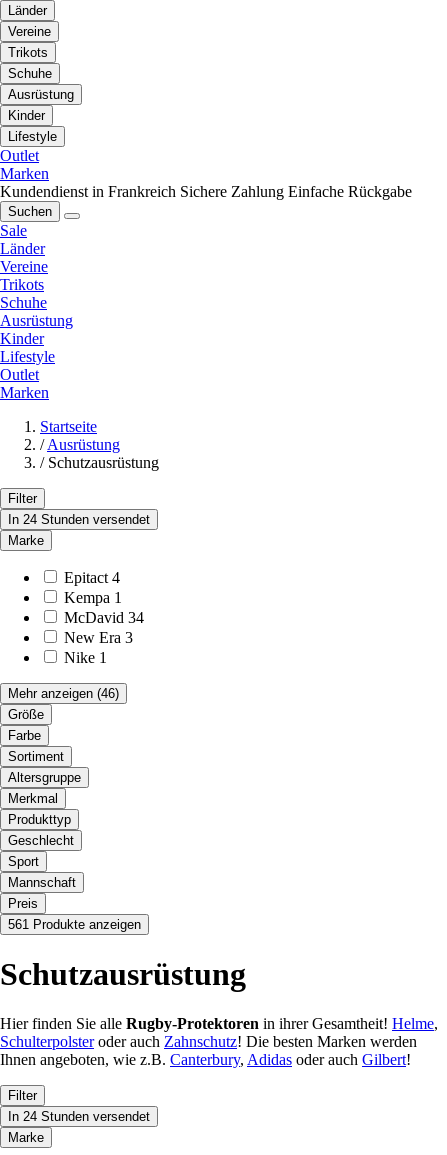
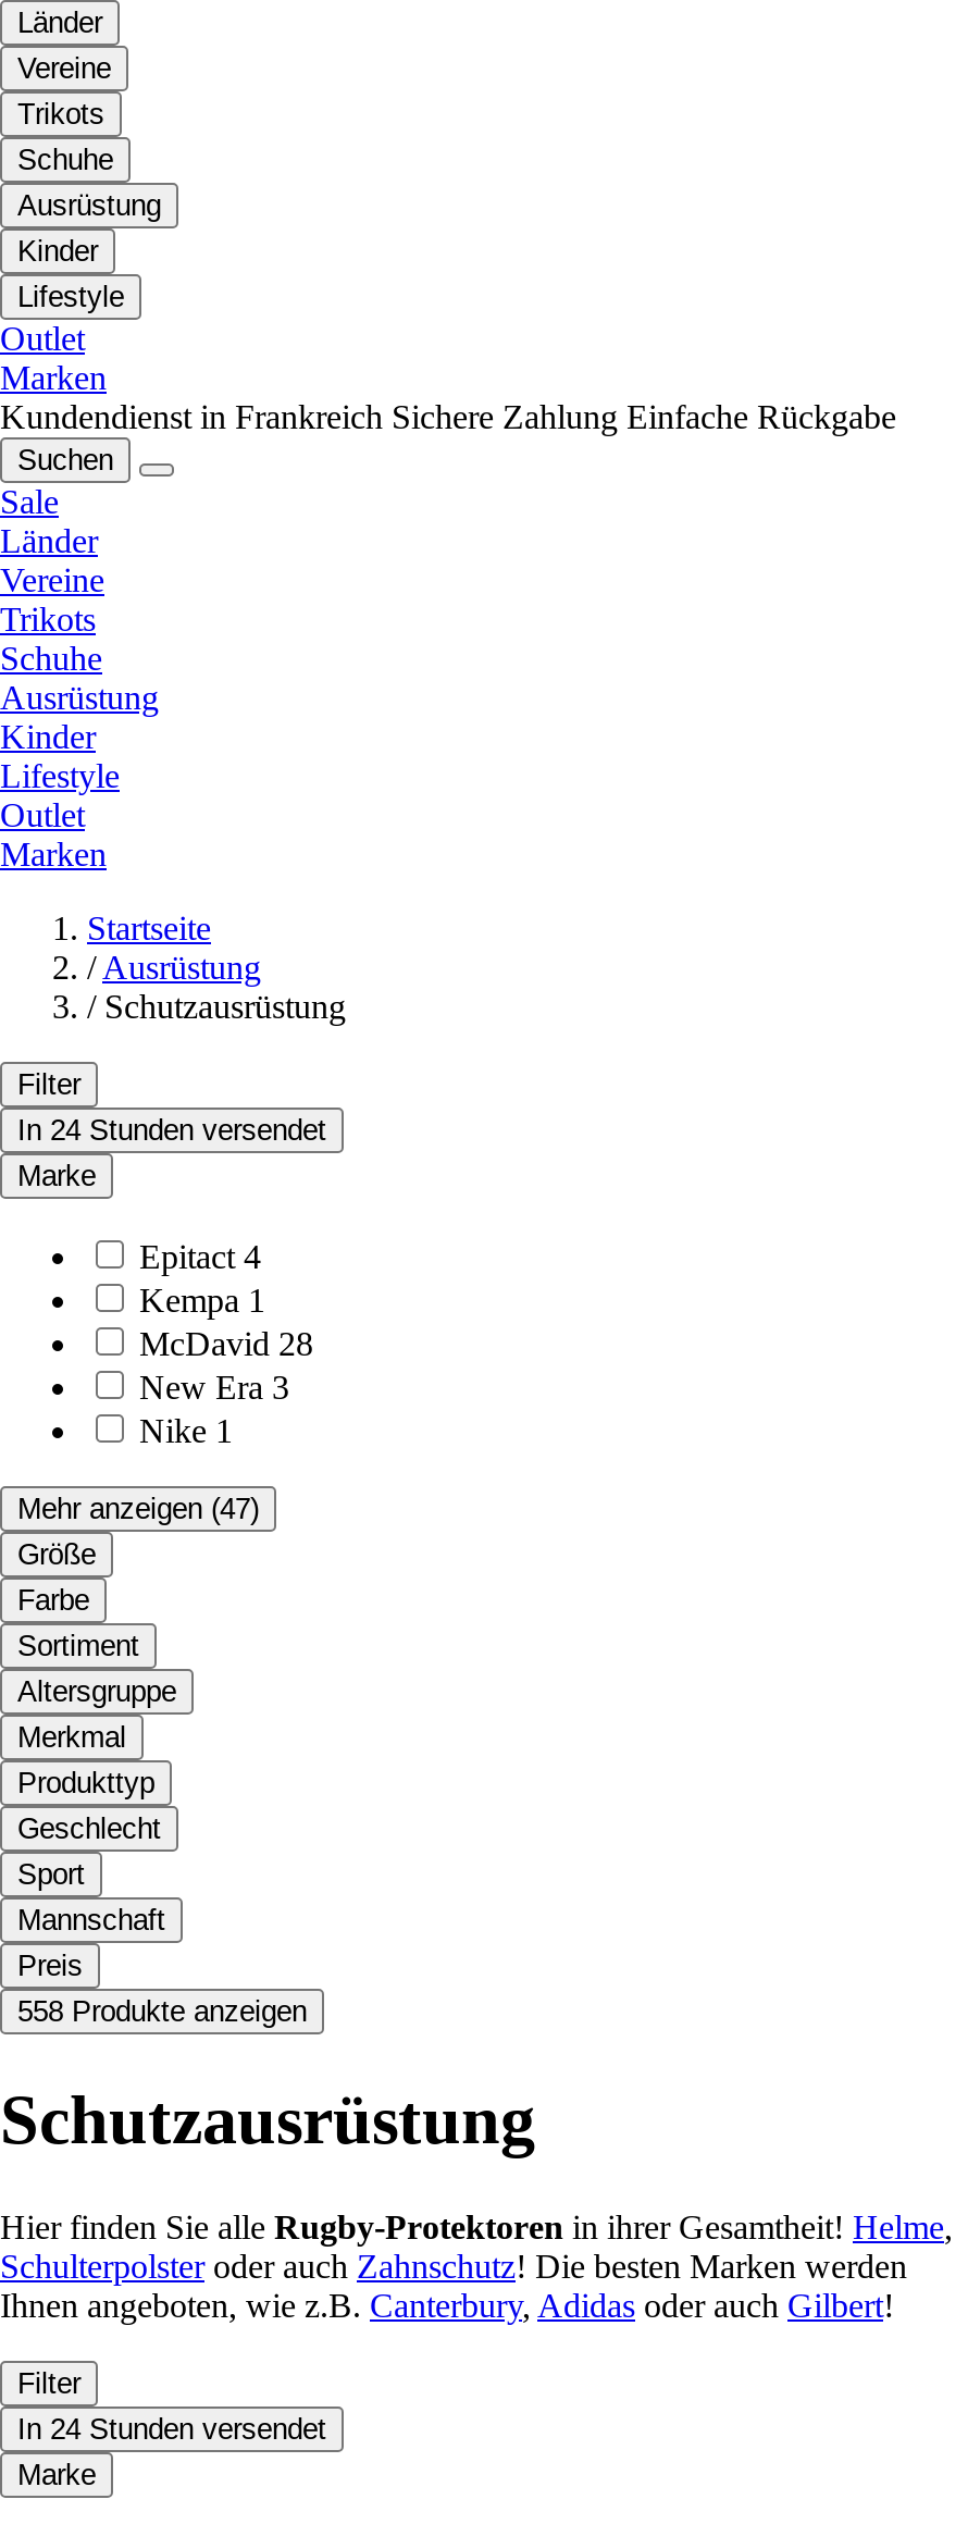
[64,609,144,626] McDavid 34 -> [139,1325,313,1362] McDavid 28
[8,686,119,701] Mehr anzeigen (46) -> [17,1492,259,1525] Mehr anzeigen (47)
[8,917,141,932] 561 Produkte anzeigen -> [17,1995,307,2028] 558 Produkte anzeigen

